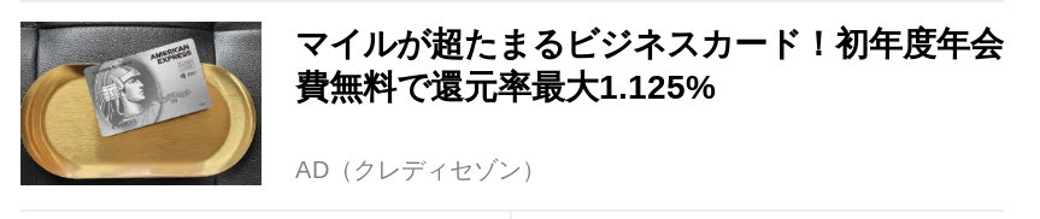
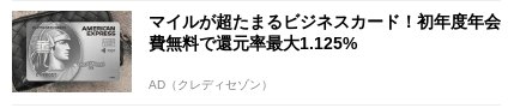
[18,19,262,188] [image] -> [11,10,133,94] [image]

